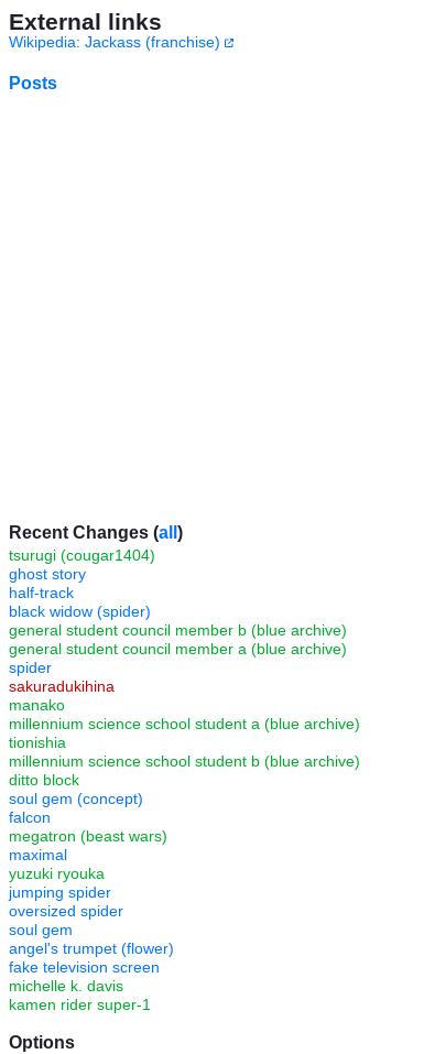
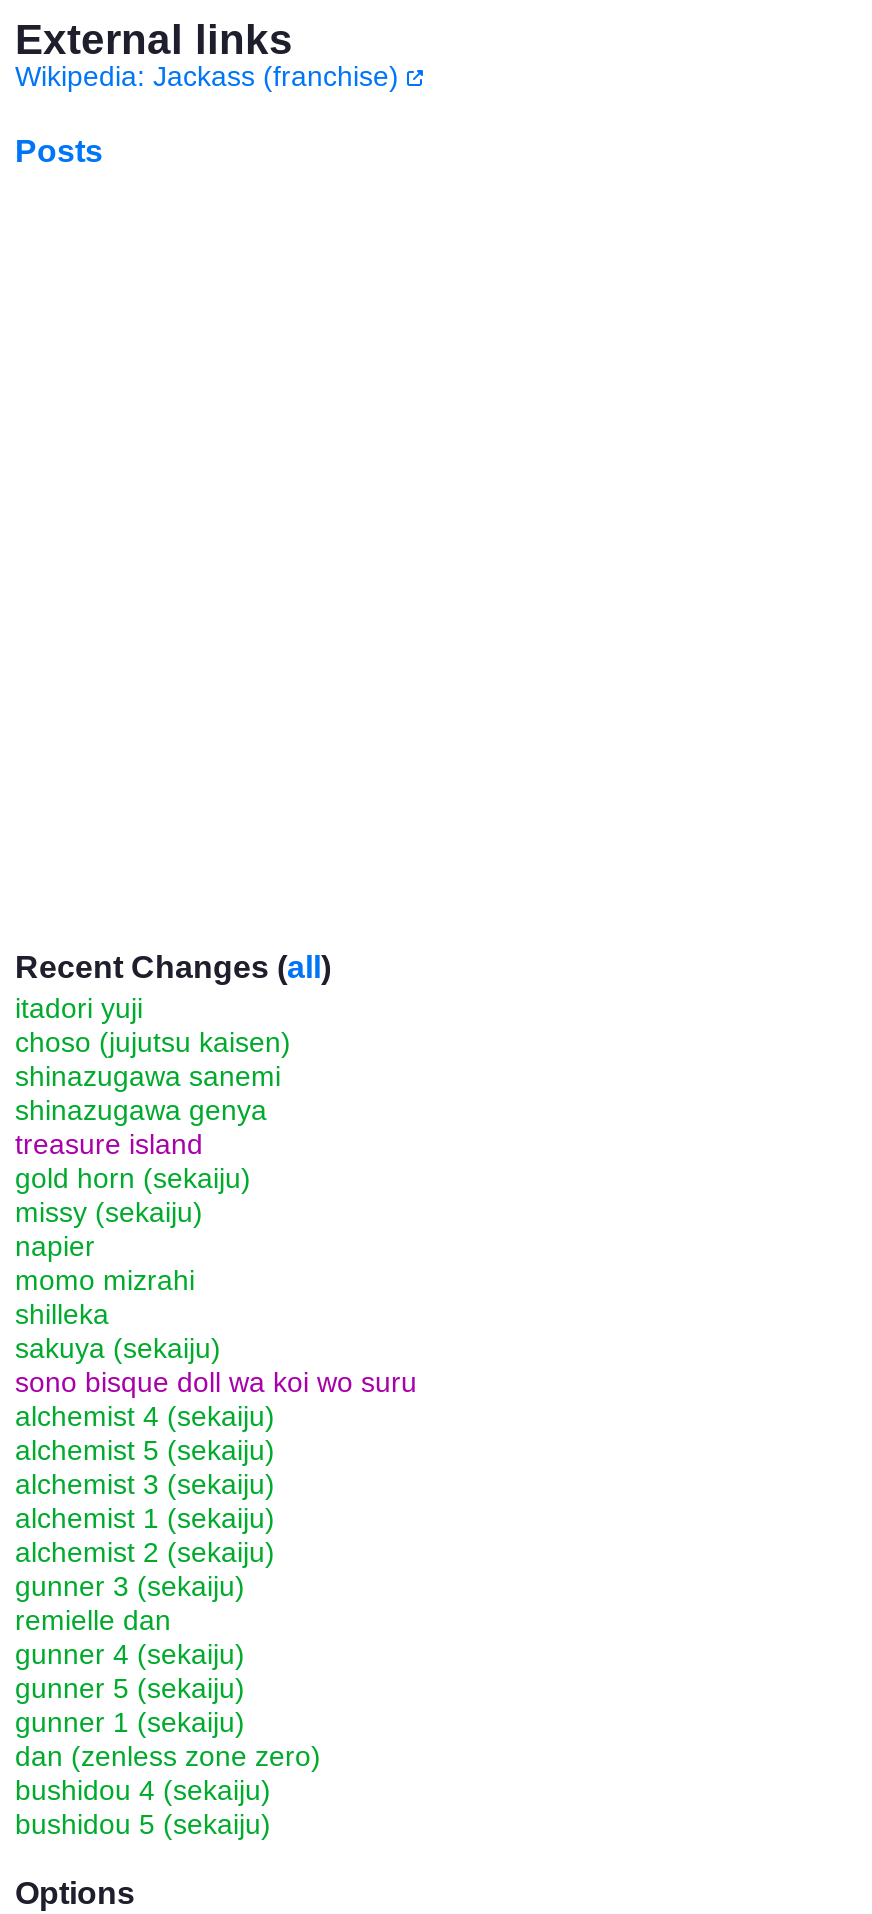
[9,546,360,1013] tsurugi (cougar1404) | ghost story | half-track | black widow (spider) | general student council member b (blue archive) | general student council member a (blue archive) | spider | sakuradukihina | manako | millennium science school student a (blue archive) | tionishia | millennium science school student b (blue archive) | ditto block | soul gem (concept) | falcon | megatron (beast wars) | maximal | yuzuki ryouka | jumping spider | oversized spider | soul gem | angel's trumpet (flower) | fake television screen | michelle k. davis | kamen rider super-1 -> [15,992,417,1840] itadori yuji | choso (jujutsu kaisen) | shinazugawa sanemi | shinazugawa genya | treasure island | gold horn (sekaiju) | missy (sekaiju) | napier | momo mizrahi | shilleka | sakuya (sekaiju) | sono bisque doll wa koi wo suru | alchemist 4 (sekaiju) | alchemist 5 (sekaiju) | alchemist 3 (sekaiju) | alchemist 1 (sekaiju) | alchemist 2 (sekaiju) | gunner 3 (sekaiju) | remielle dan | gunner 4 (sekaiju) | gunner 5 (sekaiju) | gunner 1 (sekaiju) | dan (zenless zone zero) | bushidou 4 (sekaiju) | bushidou 5 (sekaiju)

